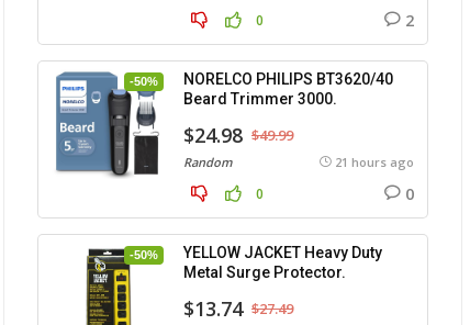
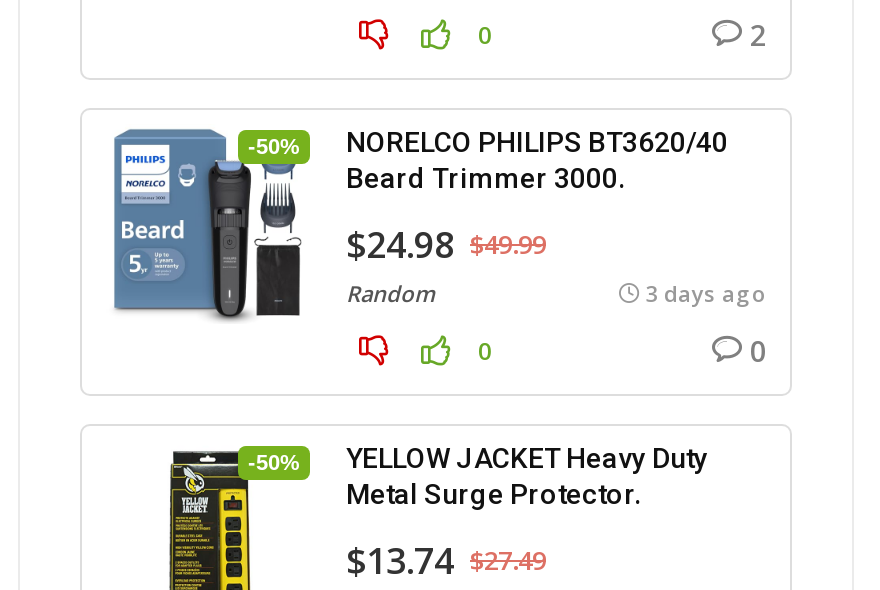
[335,154,414,170] 21 hours ago -> [646,278,766,308] 3 days ago

